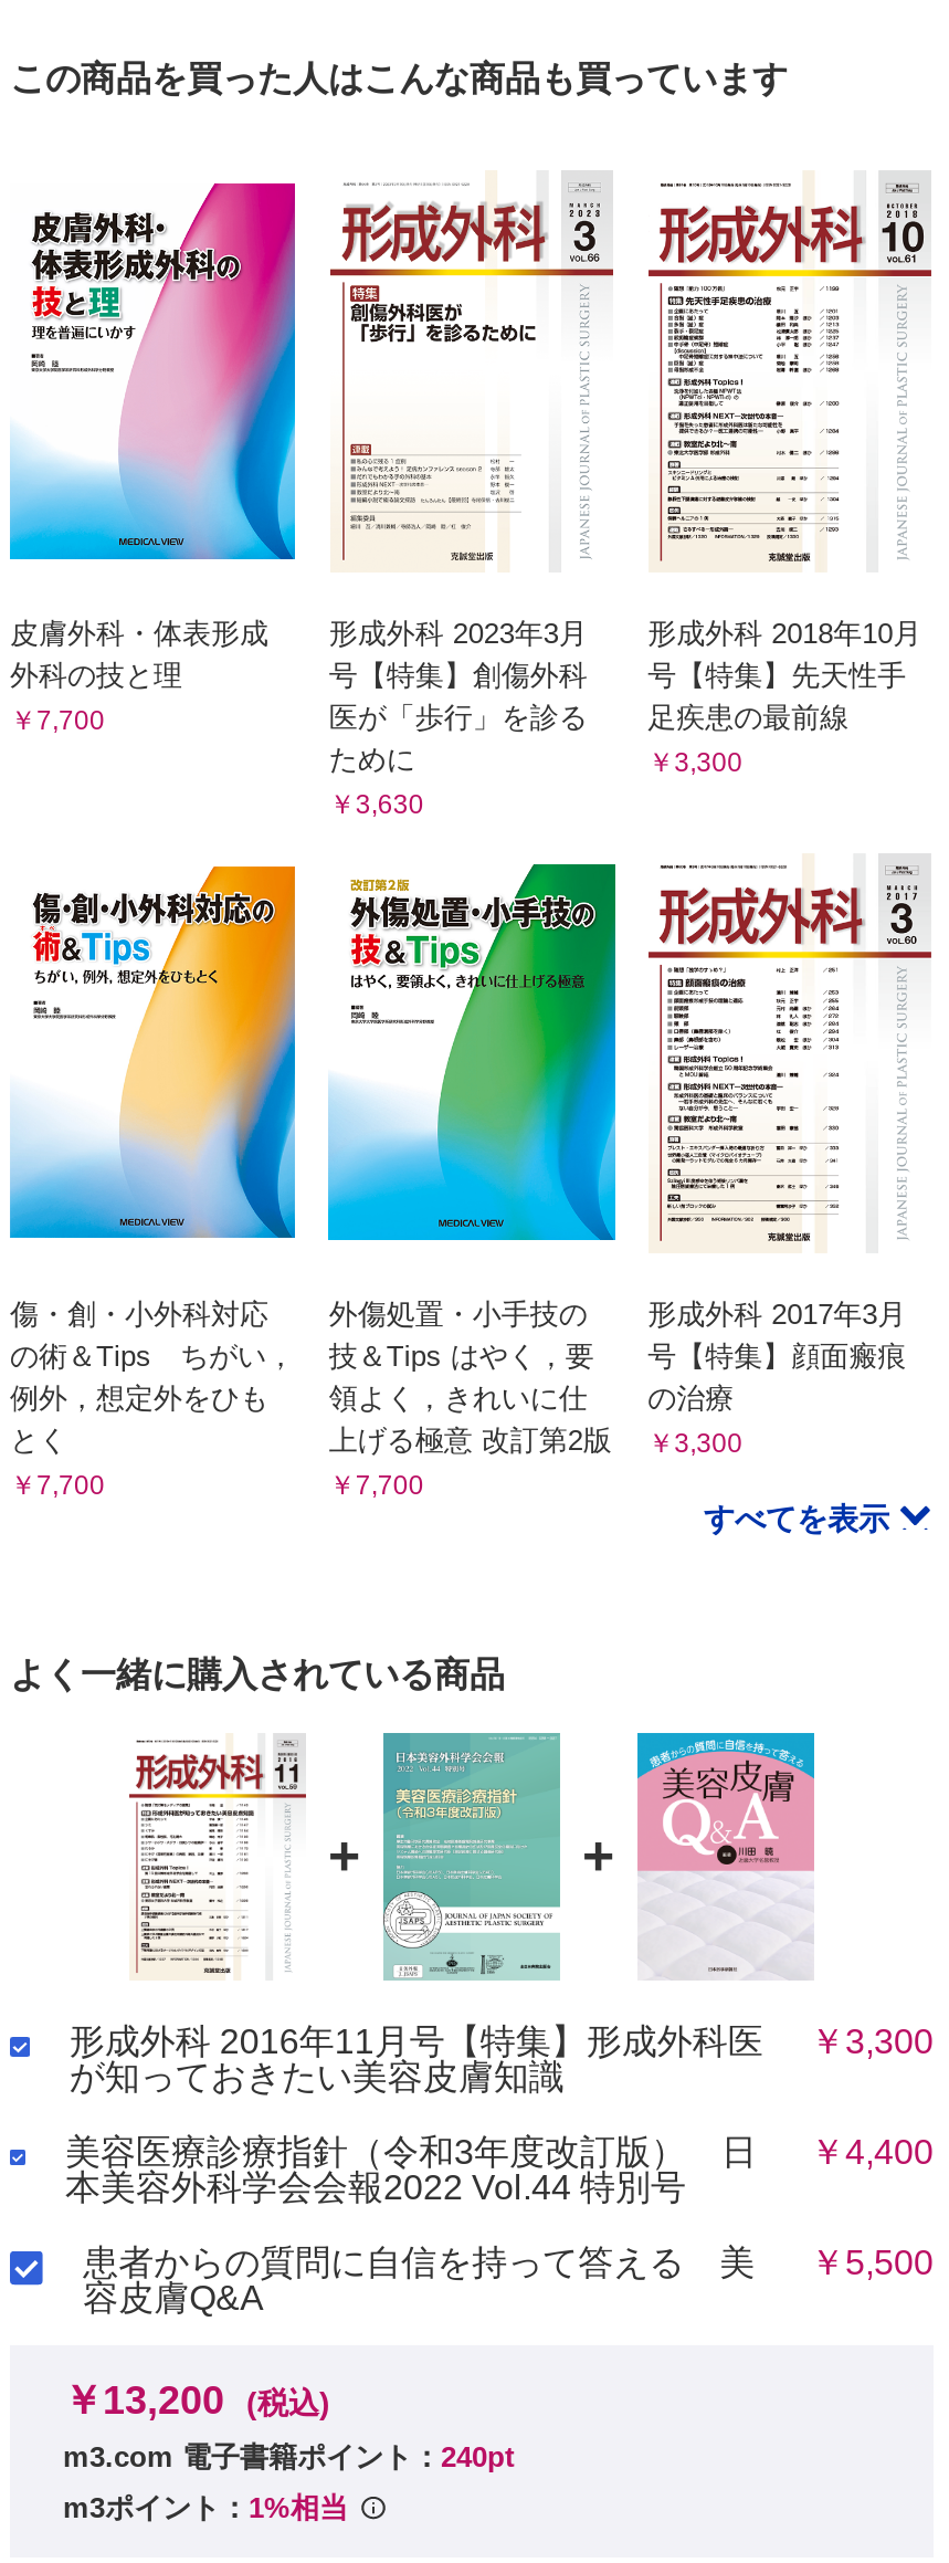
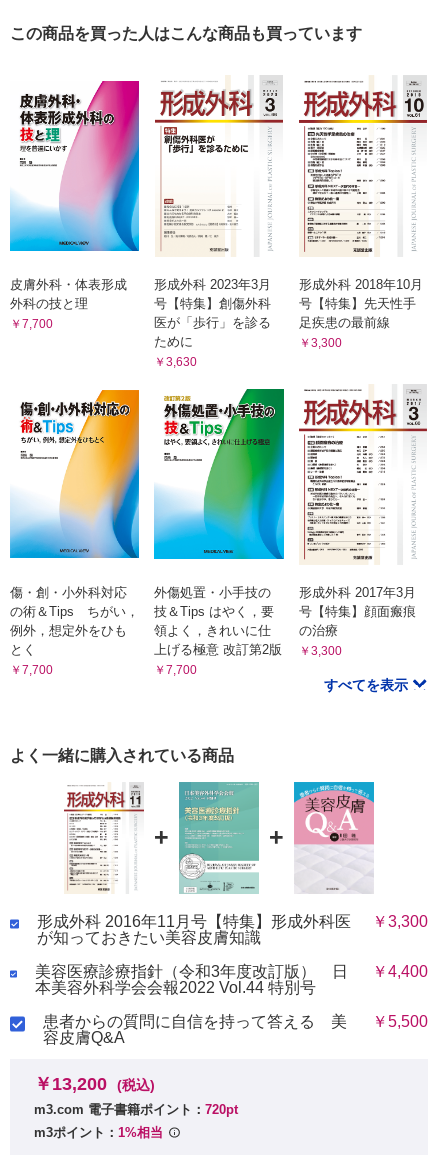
[63,2439,514,2473] m3.com 電子書籍ポイント：240pt -> [34,1102,238,1117] m3.com 電子書籍ポイント：720pt

